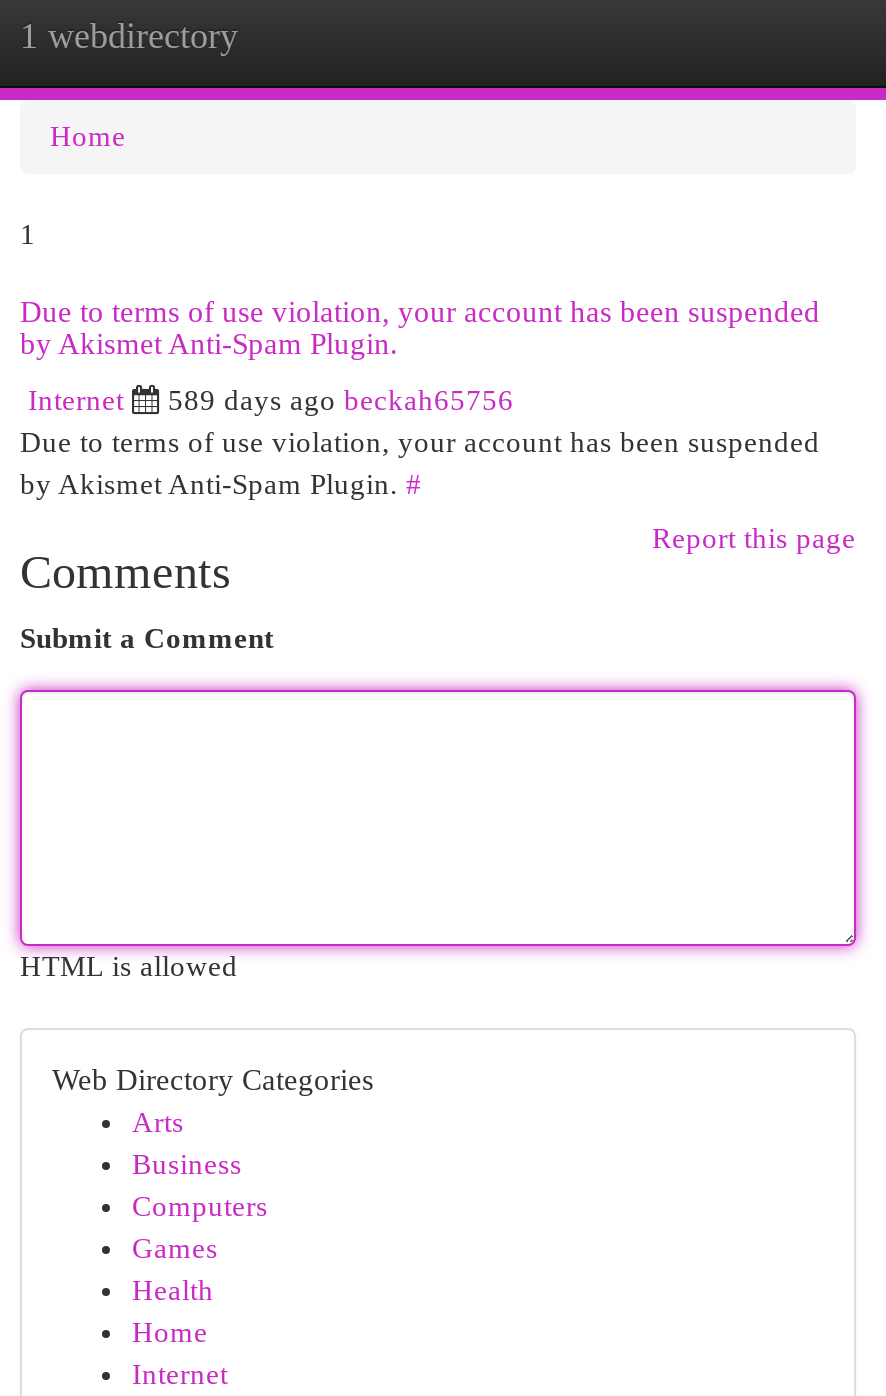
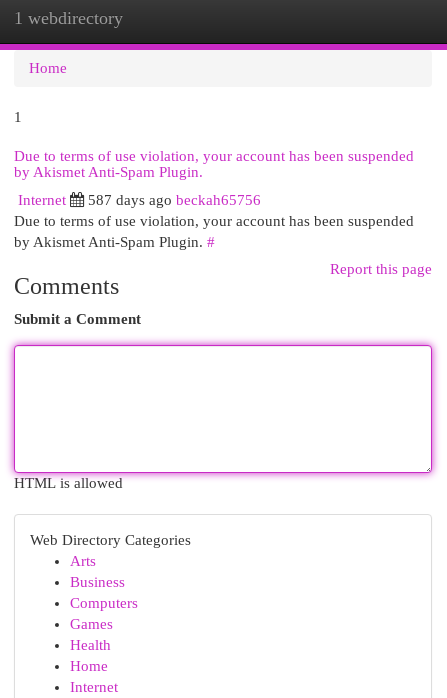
[168,384,514,416] 589 days ago beckah65756 -> [88,192,261,208] 587 days ago beckah65756

